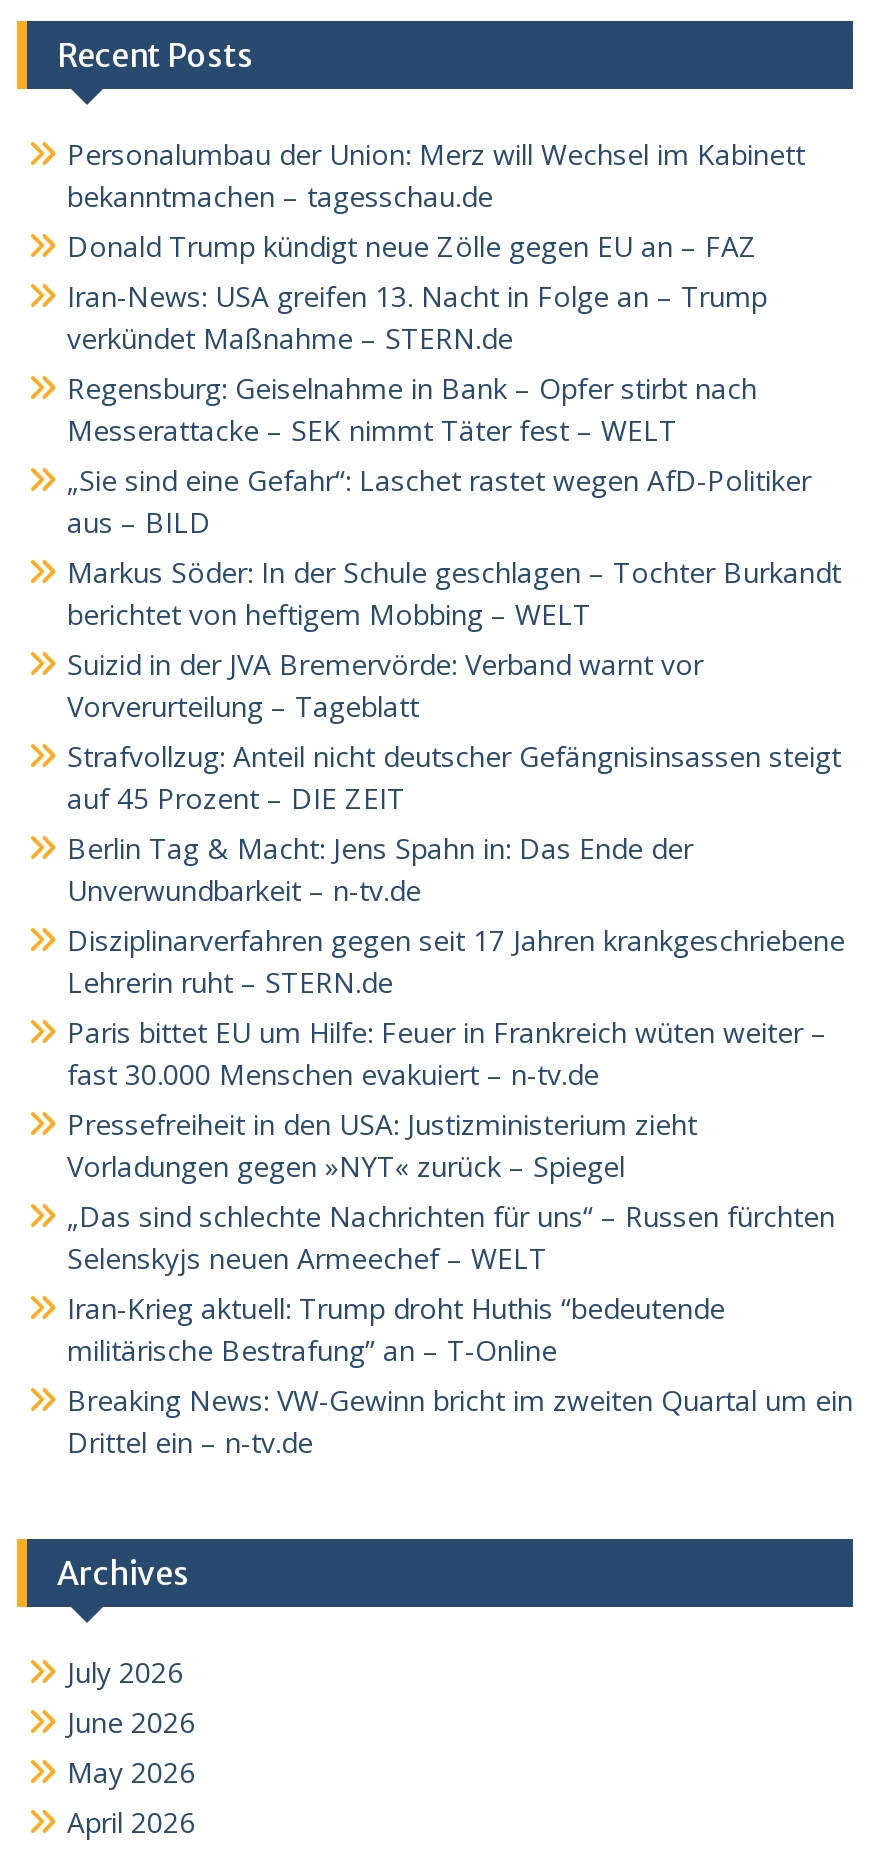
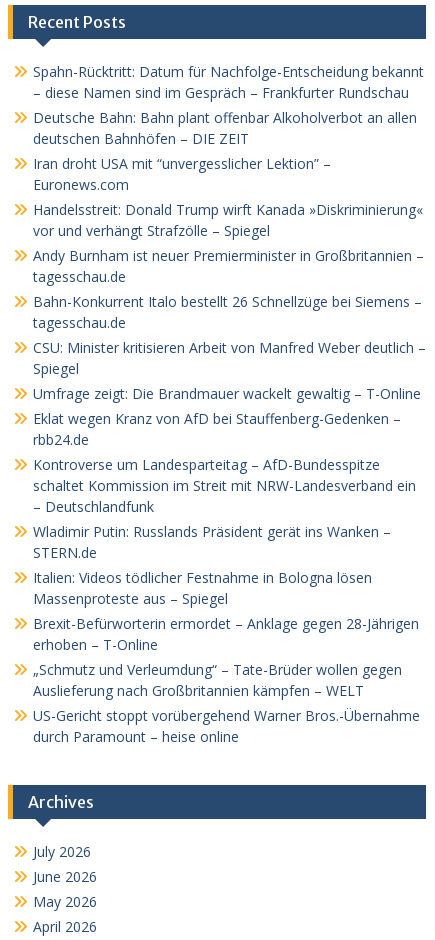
[67,135,853,1461] Personalumbau der Union: Merz will Wechsel im Kabinett | bekanntmachen – tagesschau.de | Donald Trump kündigt neue Zölle gegen EU an – FAZ | Iran-News: USA greifen 13. Nacht in Folge an – Trump | verkündet Maßnahme – STERN.de | Regensburg: Geiselnahme in Bank – Opfer stirbt nach | Messerattacke – SEK nimmt Täter fest – WELT | „Sie sind eine Gefahr“: Laschet rastet wegen AfD-Politiker | aus – BILD | Markus Söder: In der Schule geschlagen – Tochter Burkandt | berichtet von heftigem Mobbing – WELT | Suizid in der JVA Bremervörde: Verband warnt vor | Vorverurteilung – Tageblatt | Strafvollzug: Anteil nicht deutscher Gefängnisinsassen steigt | auf 45 Prozent – DIE ZEIT | Berlin Tag & Macht: Jens Spahn in: Das Ende der | Unverwundbarkeit – n-tv.de | Disziplinarverfahren gegen seit 17 Jahren krankgeschriebene | Lehrerin ruht – STERN.de | Paris bittet EU um Hilfe: Feuer in Frankreich wüten weiter – | fast 30.000 Menschen evakuiert – n-tv.de | Pressefreiheit in den USA: Justizministerium zieht | Vorladungen gegen »NYT« zurück – Spiegel | „Das sind schlechte Nachrichten für uns“ – Russen fürchten | Selenskyjs neuen Armeechef – WELT | Iran-Krieg aktuell: Trump droht Huthis “bedeutende | militärische Bestrafung” an – T-Online | Breaking News: VW-Gewinn bricht im zweiten Quartal um ein | Drittel ein – n-tv.de -> [33,62,426,746] Spahn-Rücktritt: Datum für Nachfolge-Entscheidung bekannt | – diese Namen sind im Gespräch – Frankfurter Rundschau | Deutsche Bahn: Bahn plant offenbar Alkoholverbot an allen | deutschen Bahnhöfen – DIE ZEIT | Iran droht USA mit “unvergesslicher Lektion” – | Euronews.com | Handelsstreit: Donald Trump wirft Kanada »Diskriminierung« | vor und verhängt Strafzölle – Spiegel | Andy Burnham ist neuer Premierminister in Großbritannien – | tagesschau.de | Bahn-Konkurrent Italo bestellt 26 Schnellzüge bei Siemens – | tagesschau.de | CSU: Minister kritisieren Arbeit von Manfred Weber deutlich – | Spiegel | Umfrage zeigt: Die Brandmauer wackelt gewaltig – T-Online | Eklat wegen Kranz von AfD bei Stauffenberg-Gedenken – | rbb24.de | Kontroverse um Landesparteitag – AfD-Bundesspitze | schaltet Kommission im Streit mit NRW-Landesverband ein | – Deutschlandfunk | Wladimir Putin: Russlands Präsident gerät ins Wanken – | STERN.de | Italien: Videos tödlicher Festnahme in Bologna lösen | Massenproteste aus – Spiegel | Brexit-Befürworterin ermordet – Anklage gegen 28-Jährigen | erhoben – T-Online | „Schmutz und Verleumdung“ – Tate-Brüder wollen gegen | Auslieferung nach Großbritannien kämpfen – WELT | US-Gericht stoppt vorübergehend Warner Bros.-Übernahme | durch Paramount – heise online

